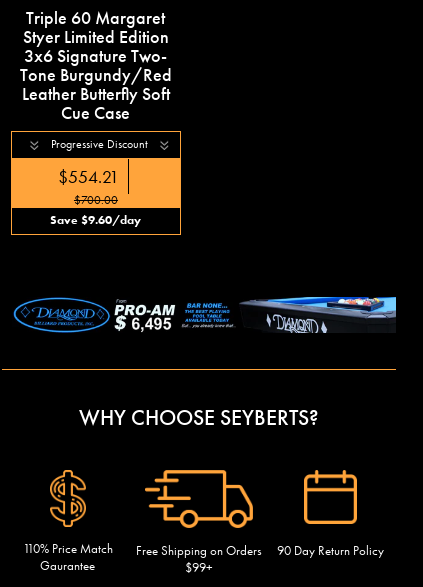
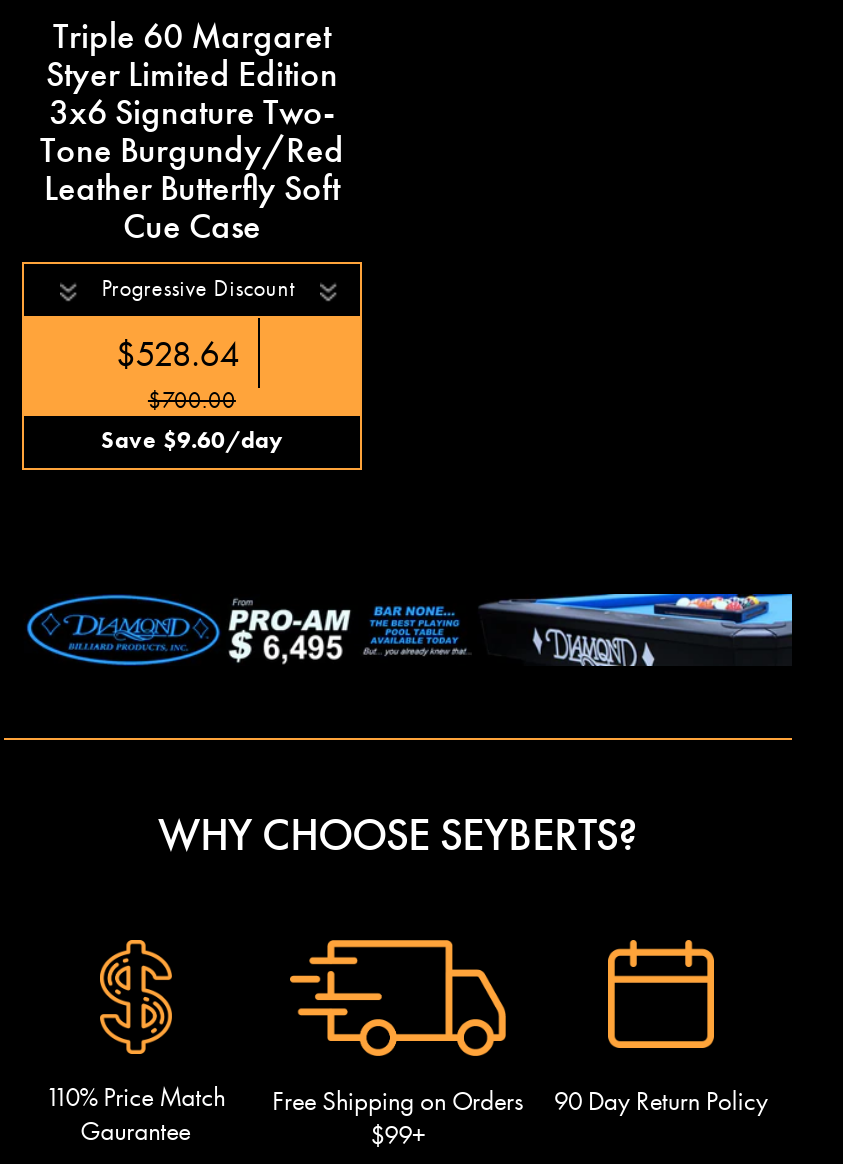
[58,165,119,188] $554.21 -> [116,330,240,376] $528.64

